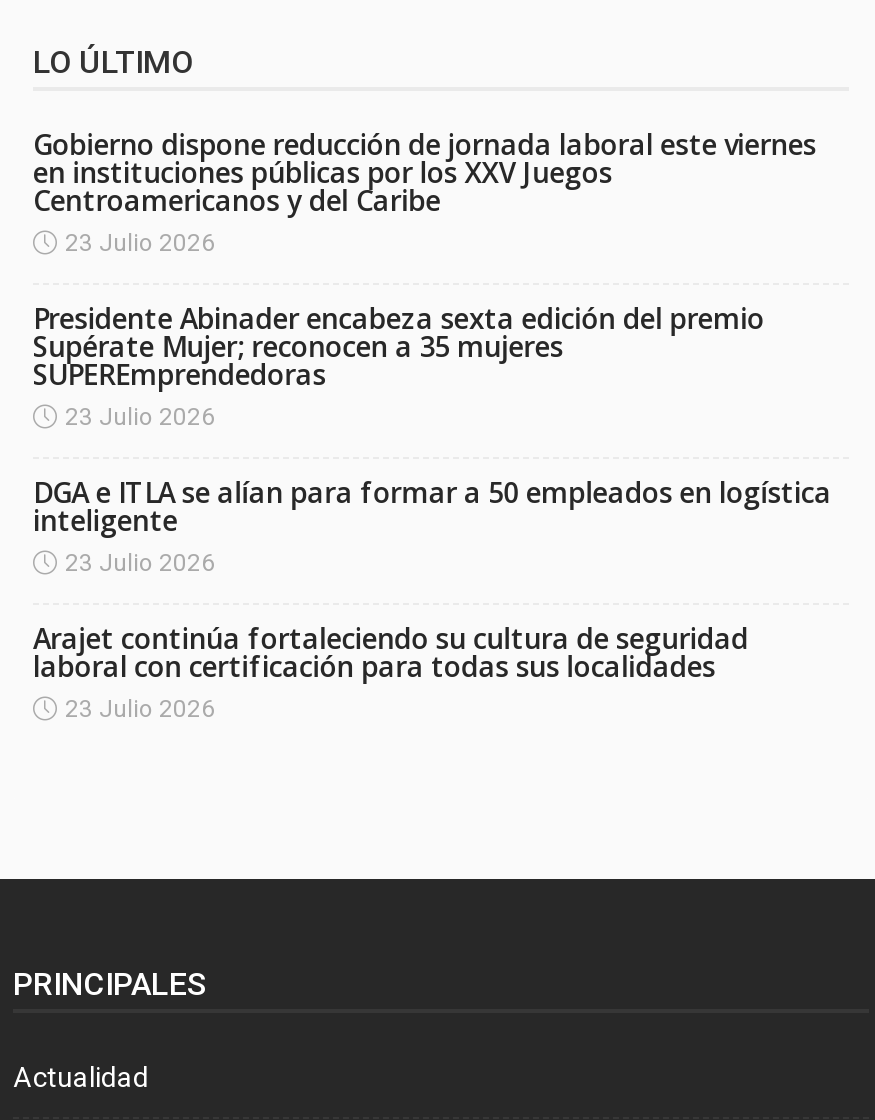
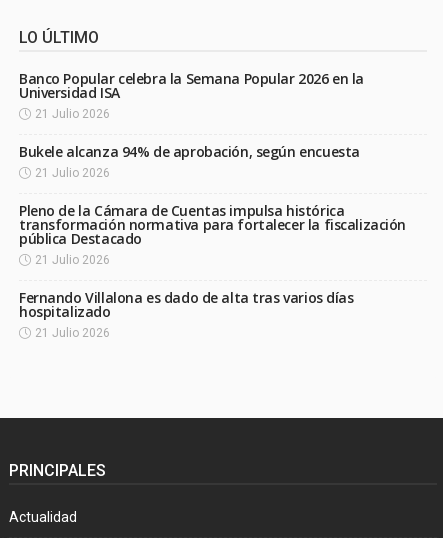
[33,125,816,257] Gobierno dispone reducción de jornada laboral este viernes | en instituciones públicas por los XXV Juegos | Centroamericanos y del Caribe | 23 Julio 2026 -> [19,69,364,121] Banco Popular celebra la Semana Popular 2026 en la | Universidad ISA | 21 Julio 2026
[33,299,765,431] Presidente Abinader encabeza sexta edición del premio | Supérate Mujer; reconocen a 35 mujeres | SUPEREmprendedoras | 23 Julio 2026 -> [19,142,360,180] Bukele alcanza 94% de aprobación, según encuesta | 21 Julio 2026
[33,473,831,577] DGA e ITLA se alían para formar a 50 empleados en logística | inteligente | 23 Julio 2026 -> [19,201,406,267] Pleno de la Cámara de Cuentas impulsa histórica | transformación normativa para fortalecer la fiscalización | pública Destacado | 21 Julio 2026
[33,619,749,723] Arajet continúa fortaleciendo su cultura de seguridad | laboral con certificación para todas sus localidades | 23 Julio 2026 -> [19,288,354,340] Fernando Villalona es dado de alta tras varios días | hospitalizado | 21 Julio 2026

